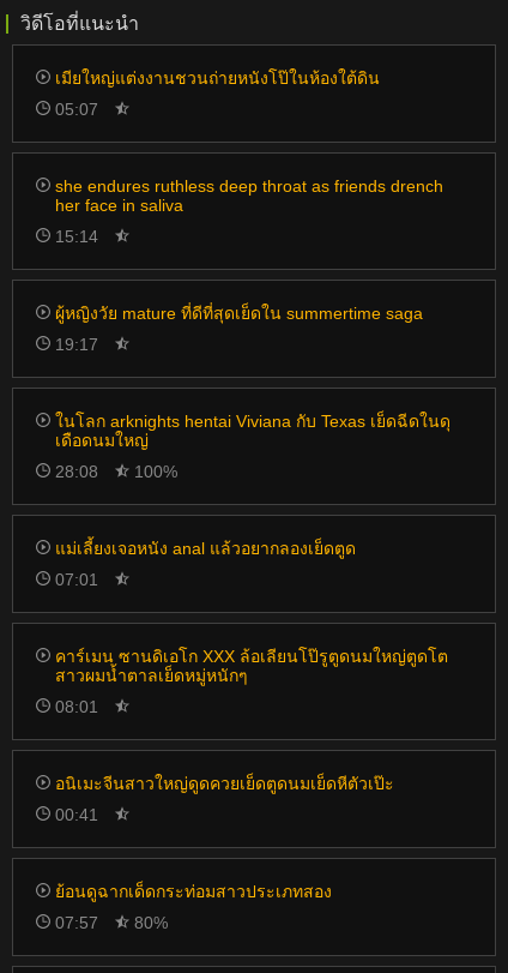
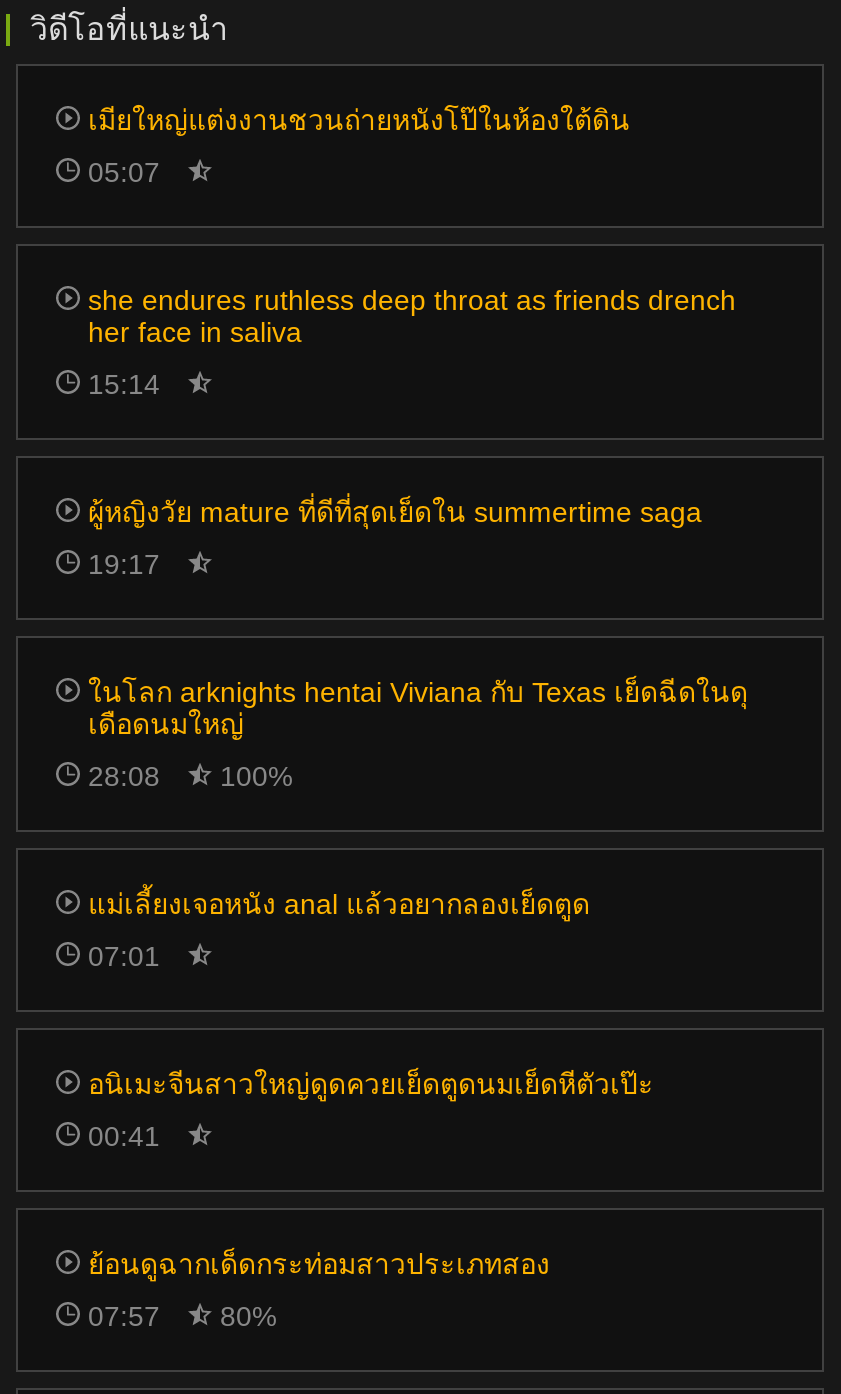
[55,647,448,716] คาร์เมน ซานดิเอโก XXX ล้อเลียนโป๊รูตูดนมใหญ่ตูดโต | สาวผมน้ำตาลเย็ดหมู่หนักๆ | 08:01 -> none

